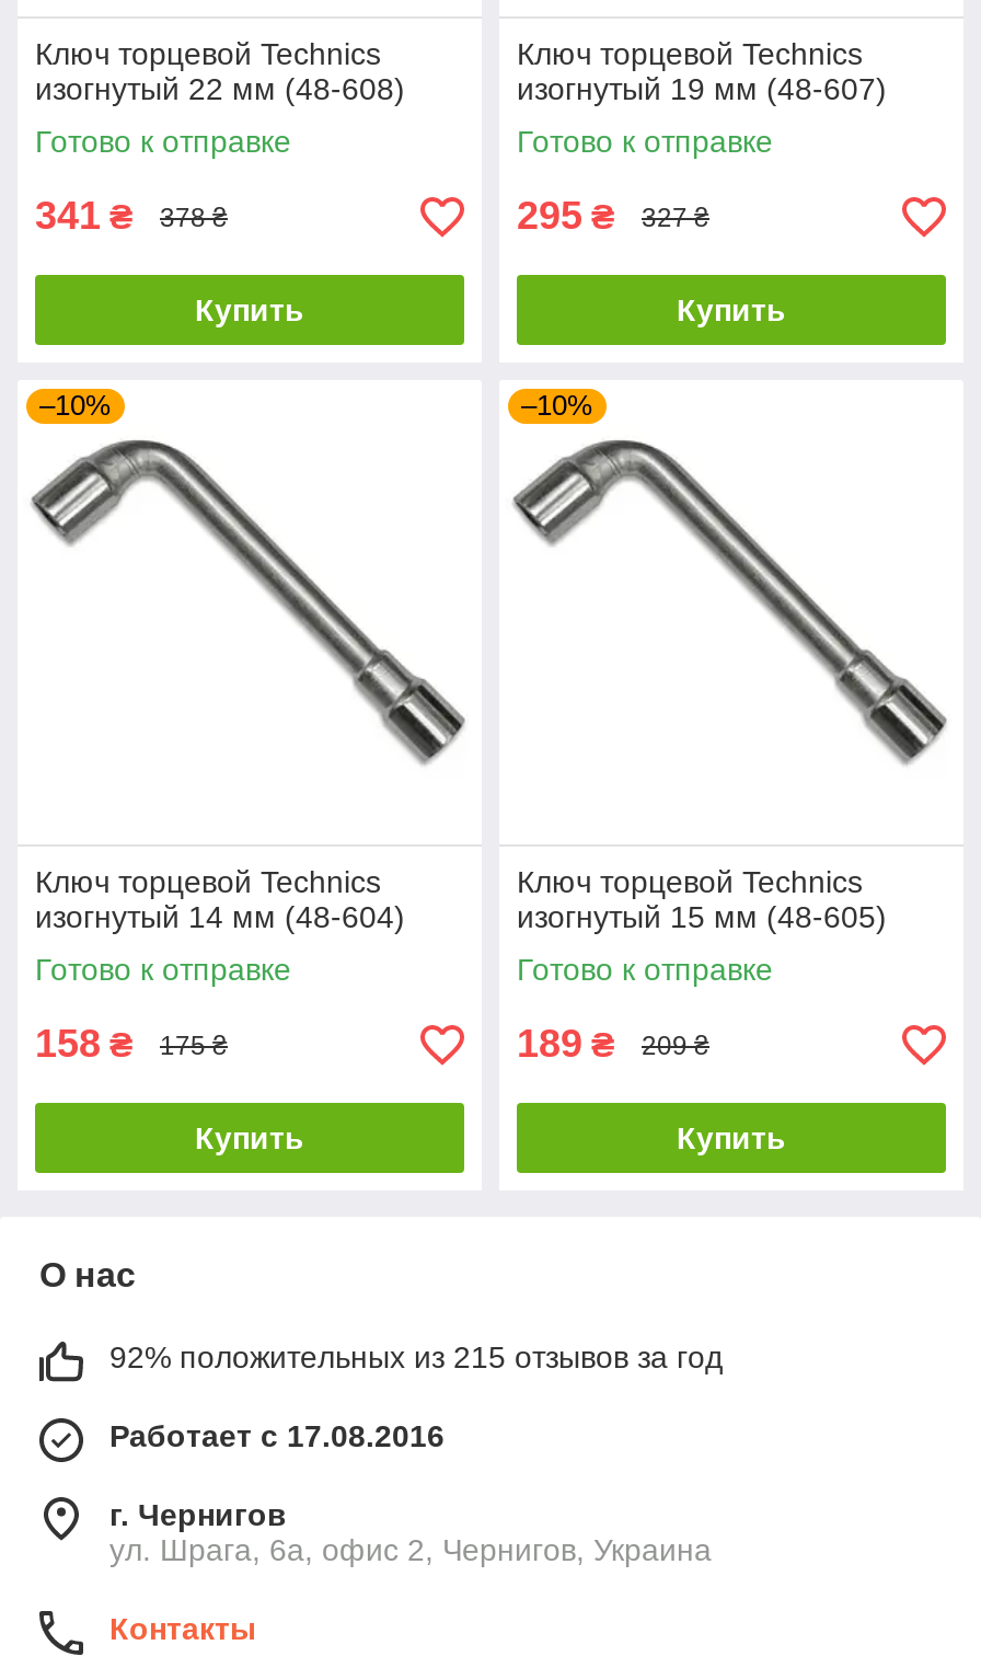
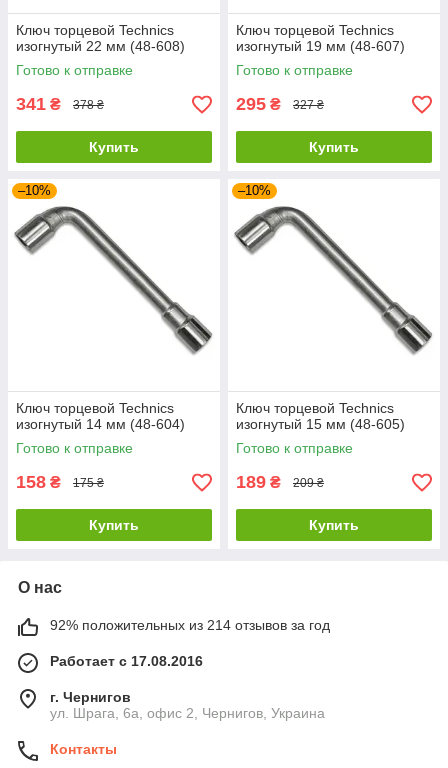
[109,1340,723,1375] 92% положительных из 215 отзывов за год -> [50,617,330,633] 92% положительных из 214 отзывов за год

